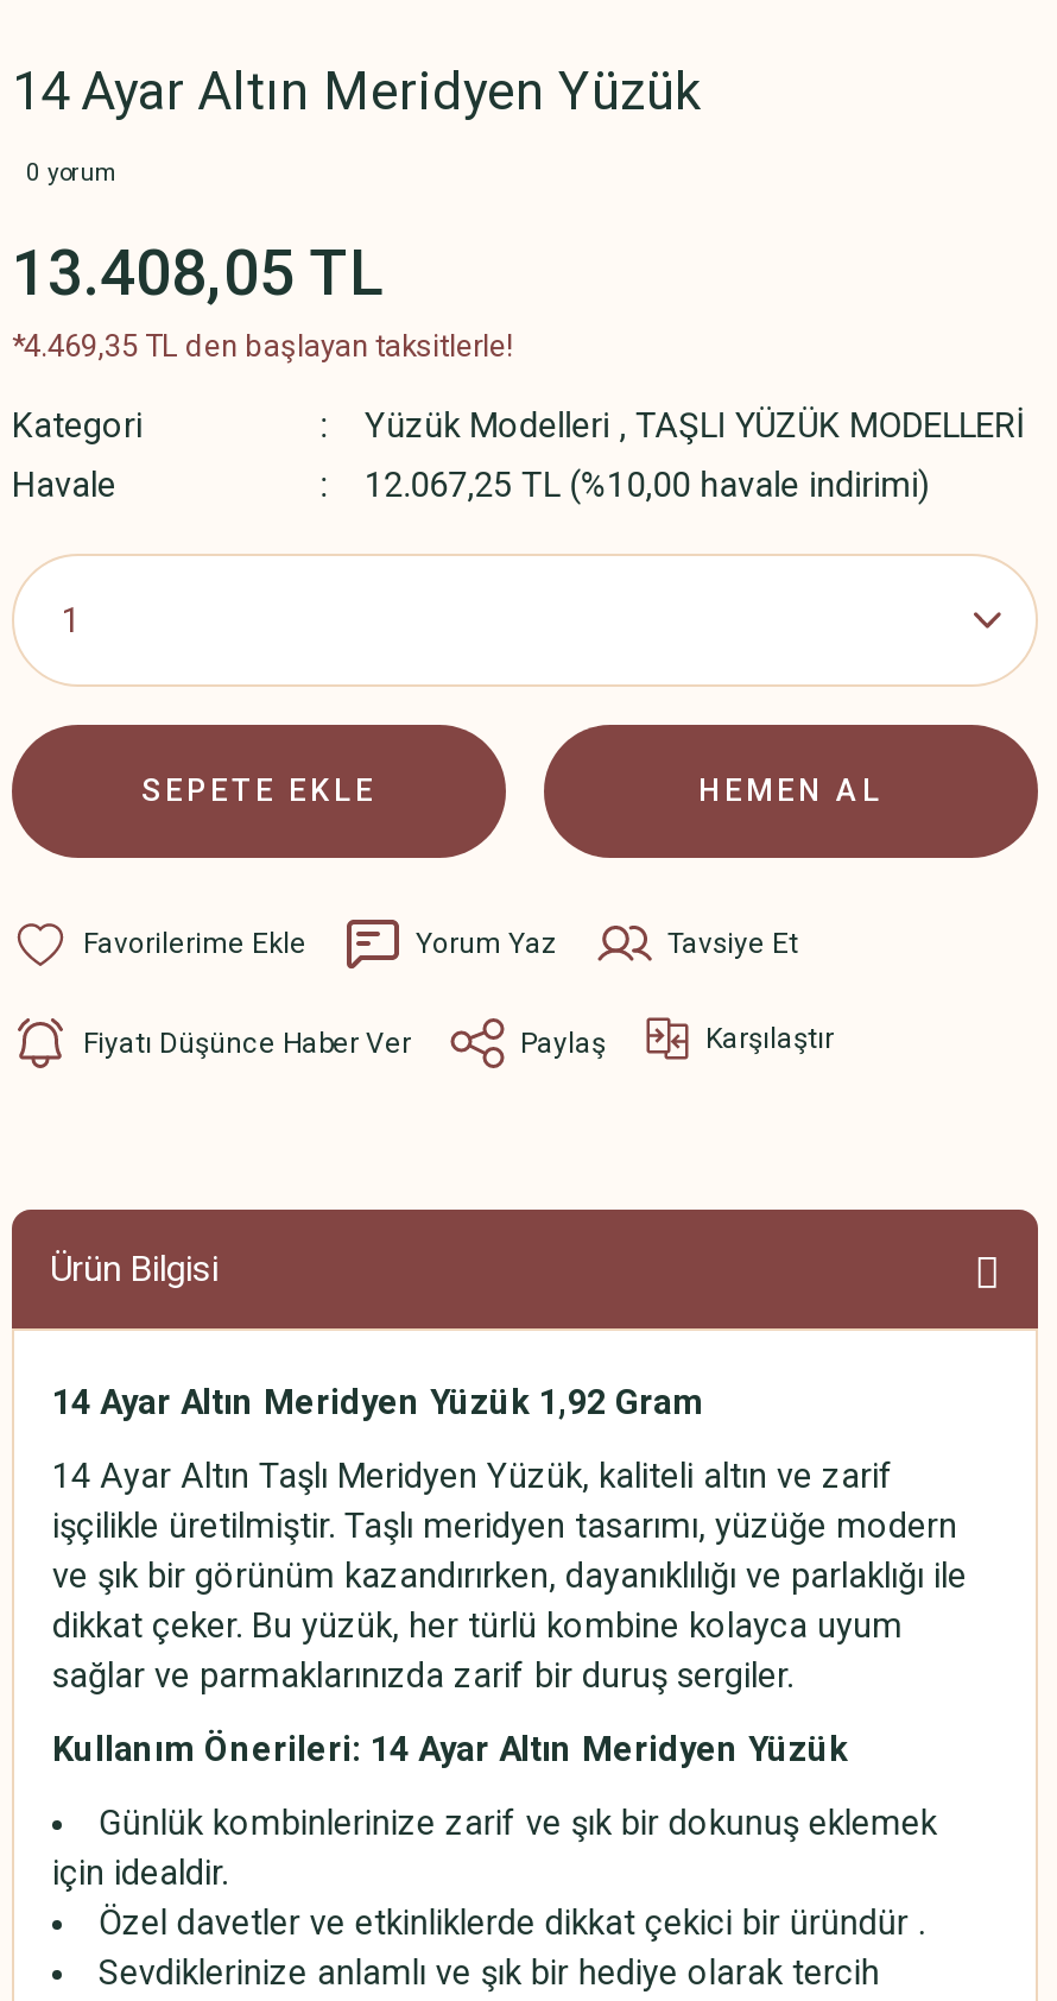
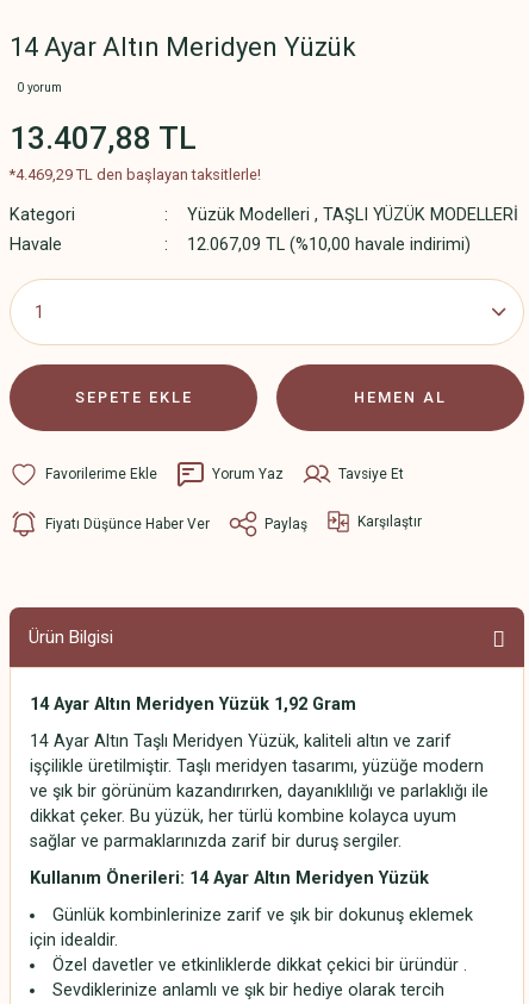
[12,238,385,309] 13.408,05 TL -> [10,120,197,156] 13.407,88 TL
[12,328,513,364] *4.469,35 TL den başlayan taksitlerle! -> [10,166,261,183] *4.469,29 TL den başlayan taksitlerle!
[365,466,930,506] 12.067,25 TL (%10,00 havale indirimi) -> [187,235,470,255] 12.067,09 TL (%10,00 havale indirimi)

